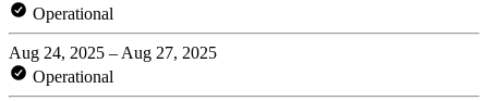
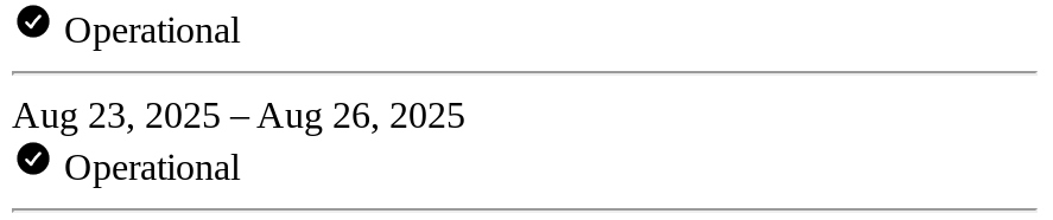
[9,43,217,62] Aug 24, 2025 – Aug 27, 2025 -> [12,94,465,135] Aug 23, 2025 – Aug 26, 2025

